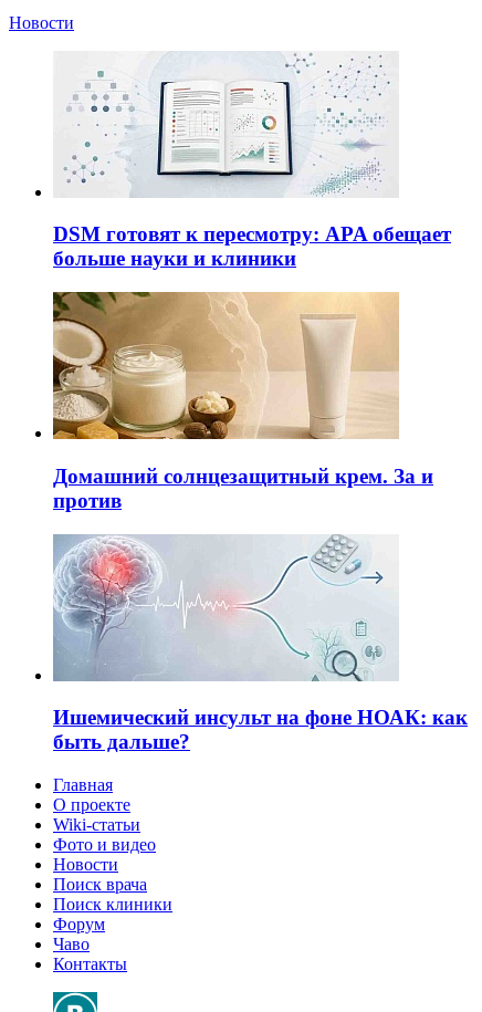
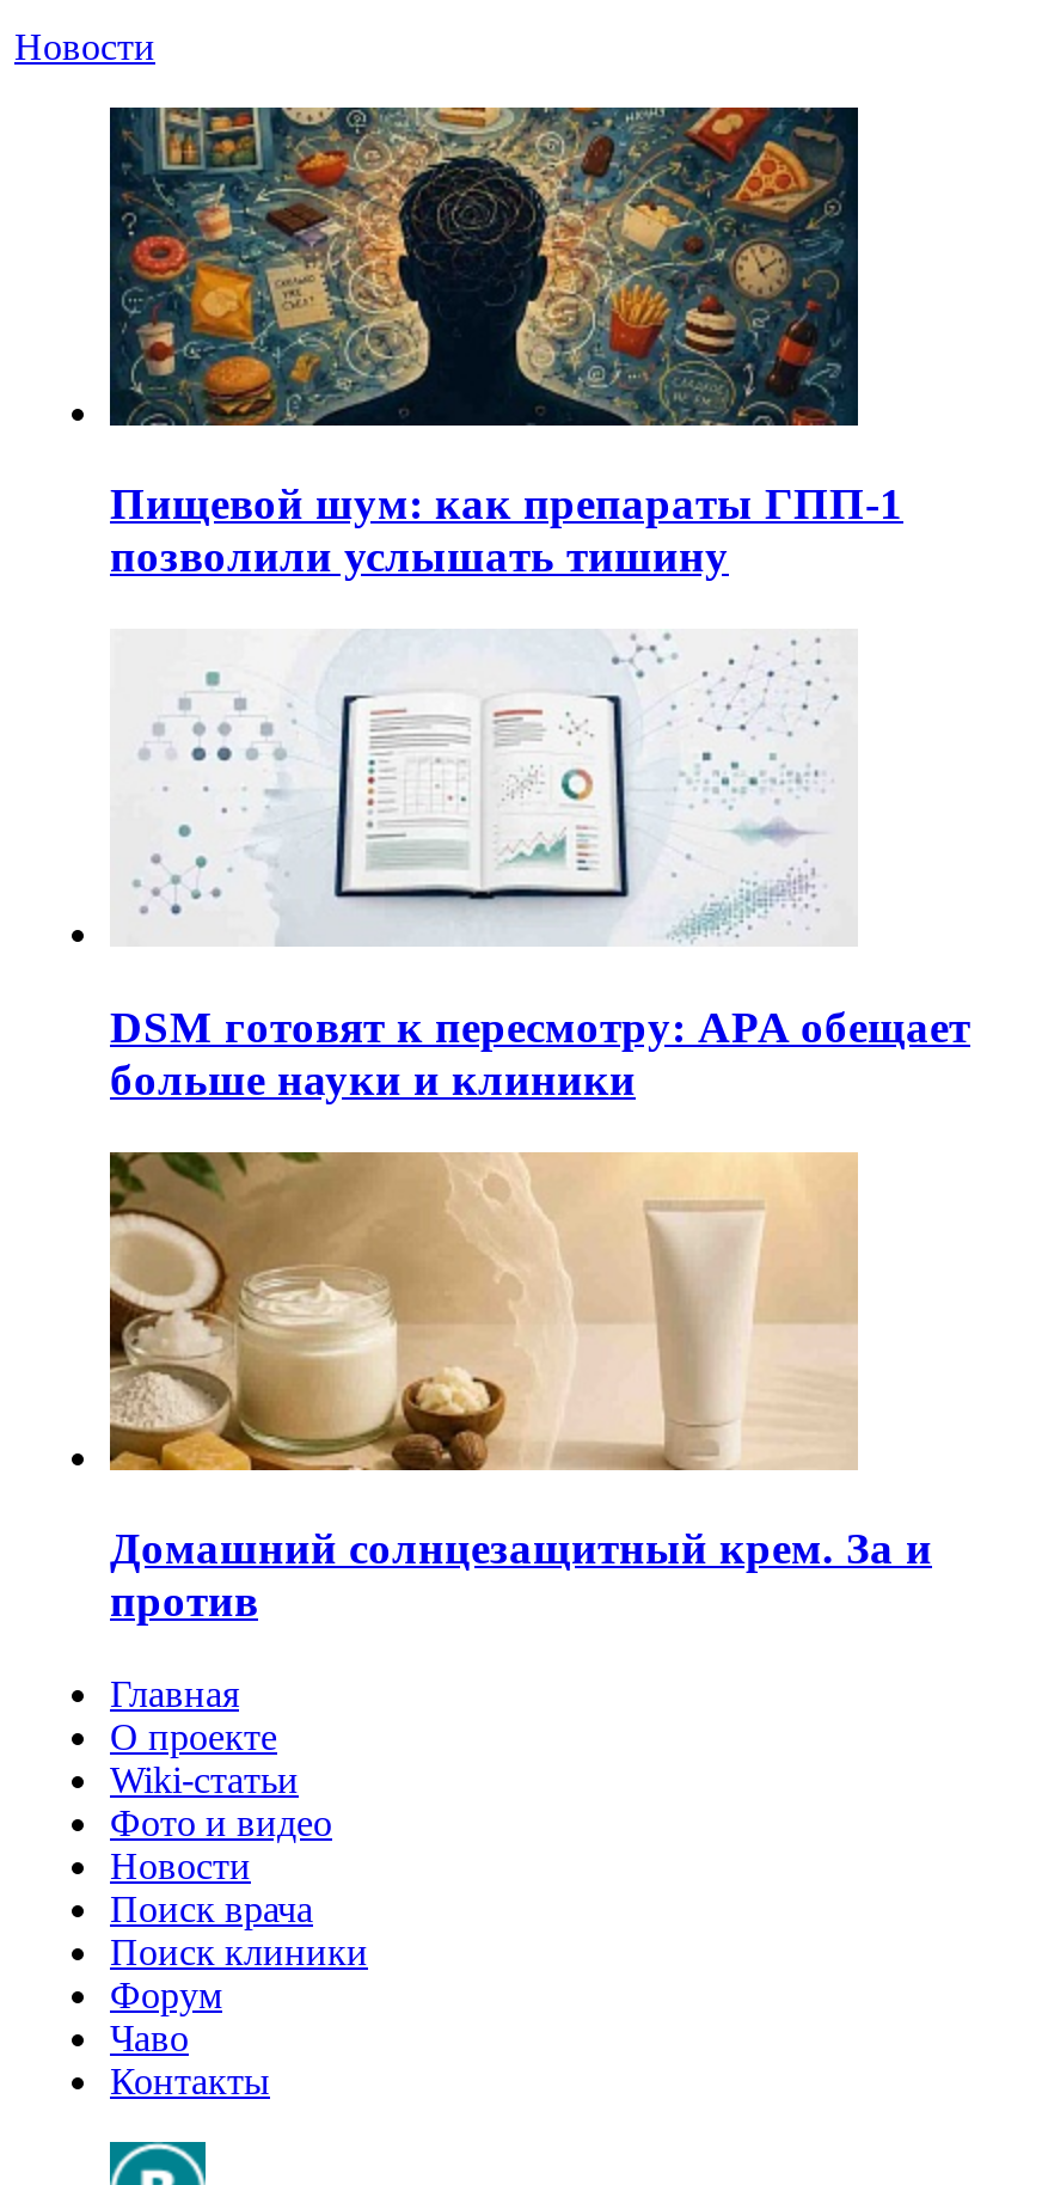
none -> [108,105,903,582] [image] | Пищевой шум: как препараты ГПП-1 | позволили услышать тишину
moved [53,51,451,512] -> [110,629,970,1626]: [image] | DSM готовят к пересмотру: APA обещает | больше науки и клиники | Домашний солнцезащитный крем. За и | против
[53,534,468,753] [image] | Ишемический инсульт на фоне НОАК: как | быть дальше? -> none

